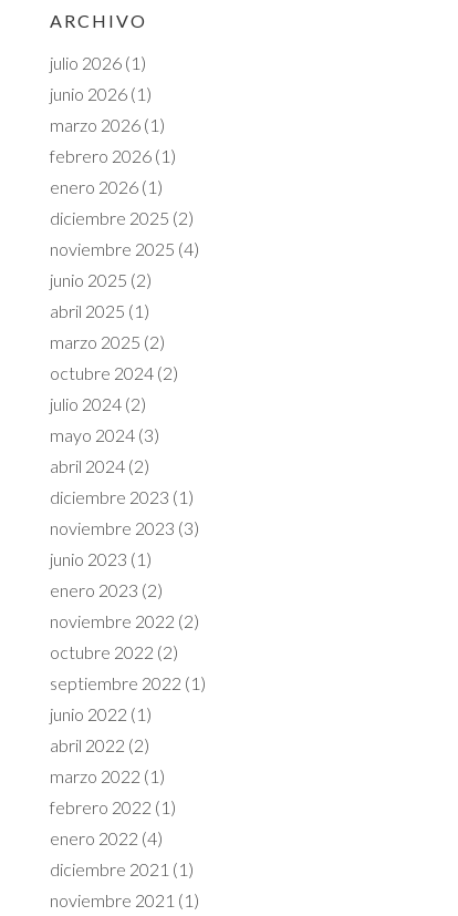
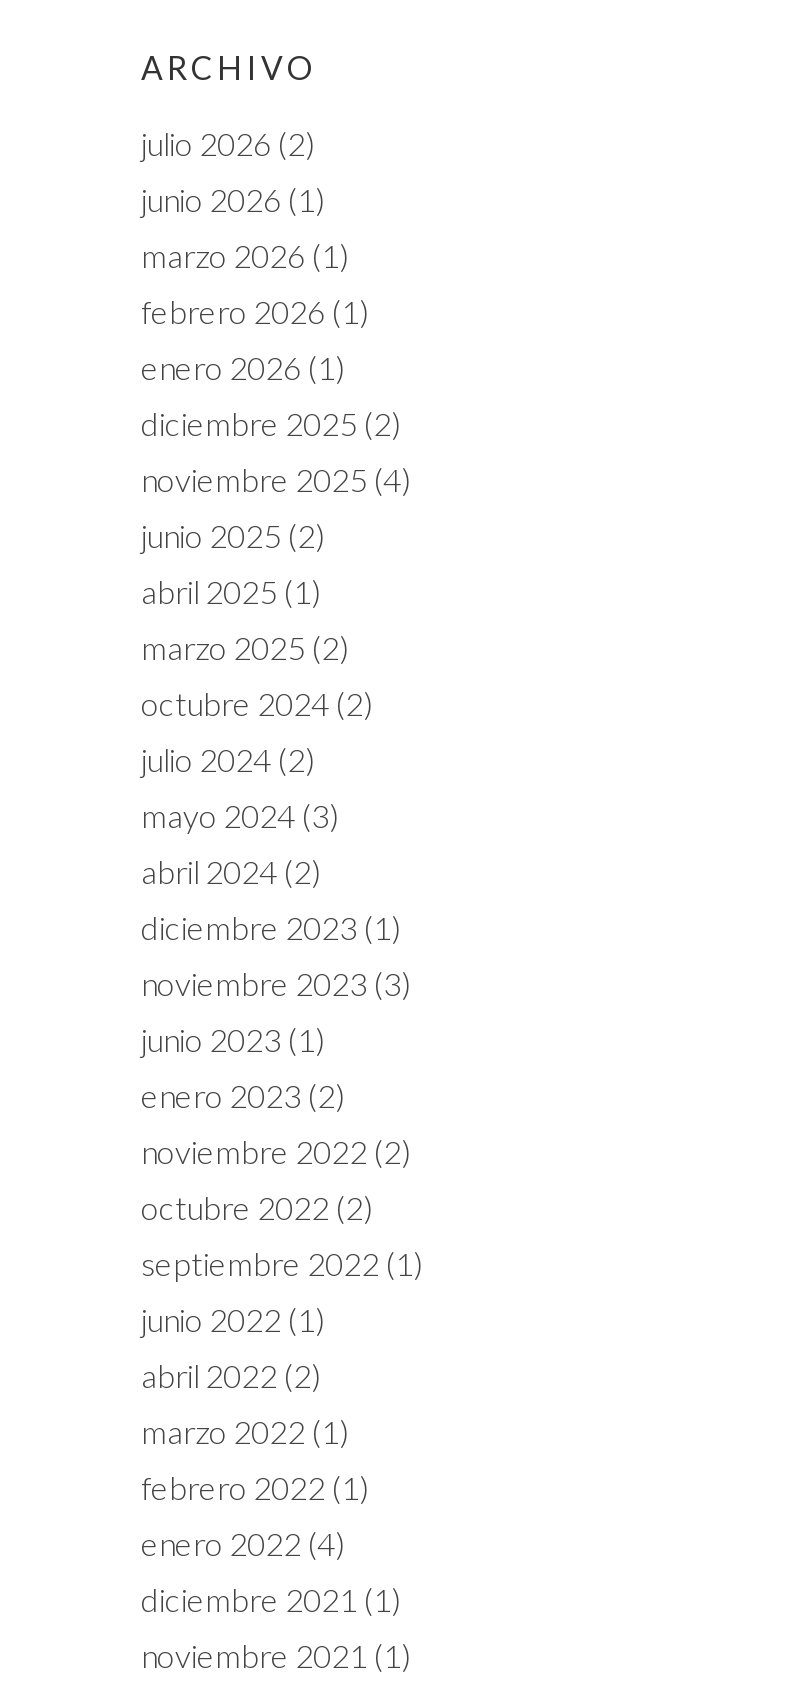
[50,52,146,73] julio 2026 (1) -> [141,123,315,161] julio 2026 (2)

